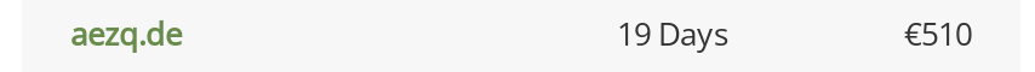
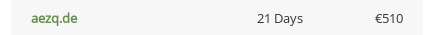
[617,12,728,55] 19 Days -> [256,9,302,27] 21 Days

